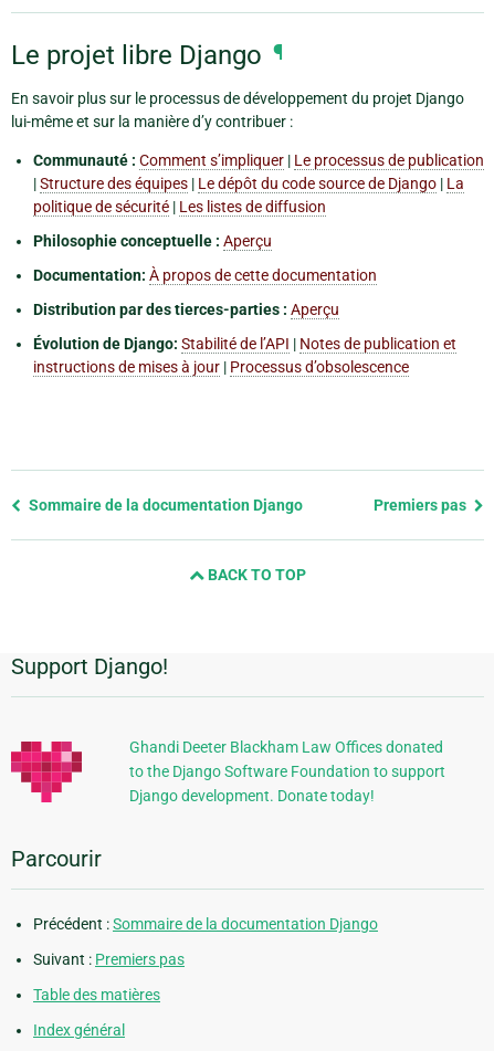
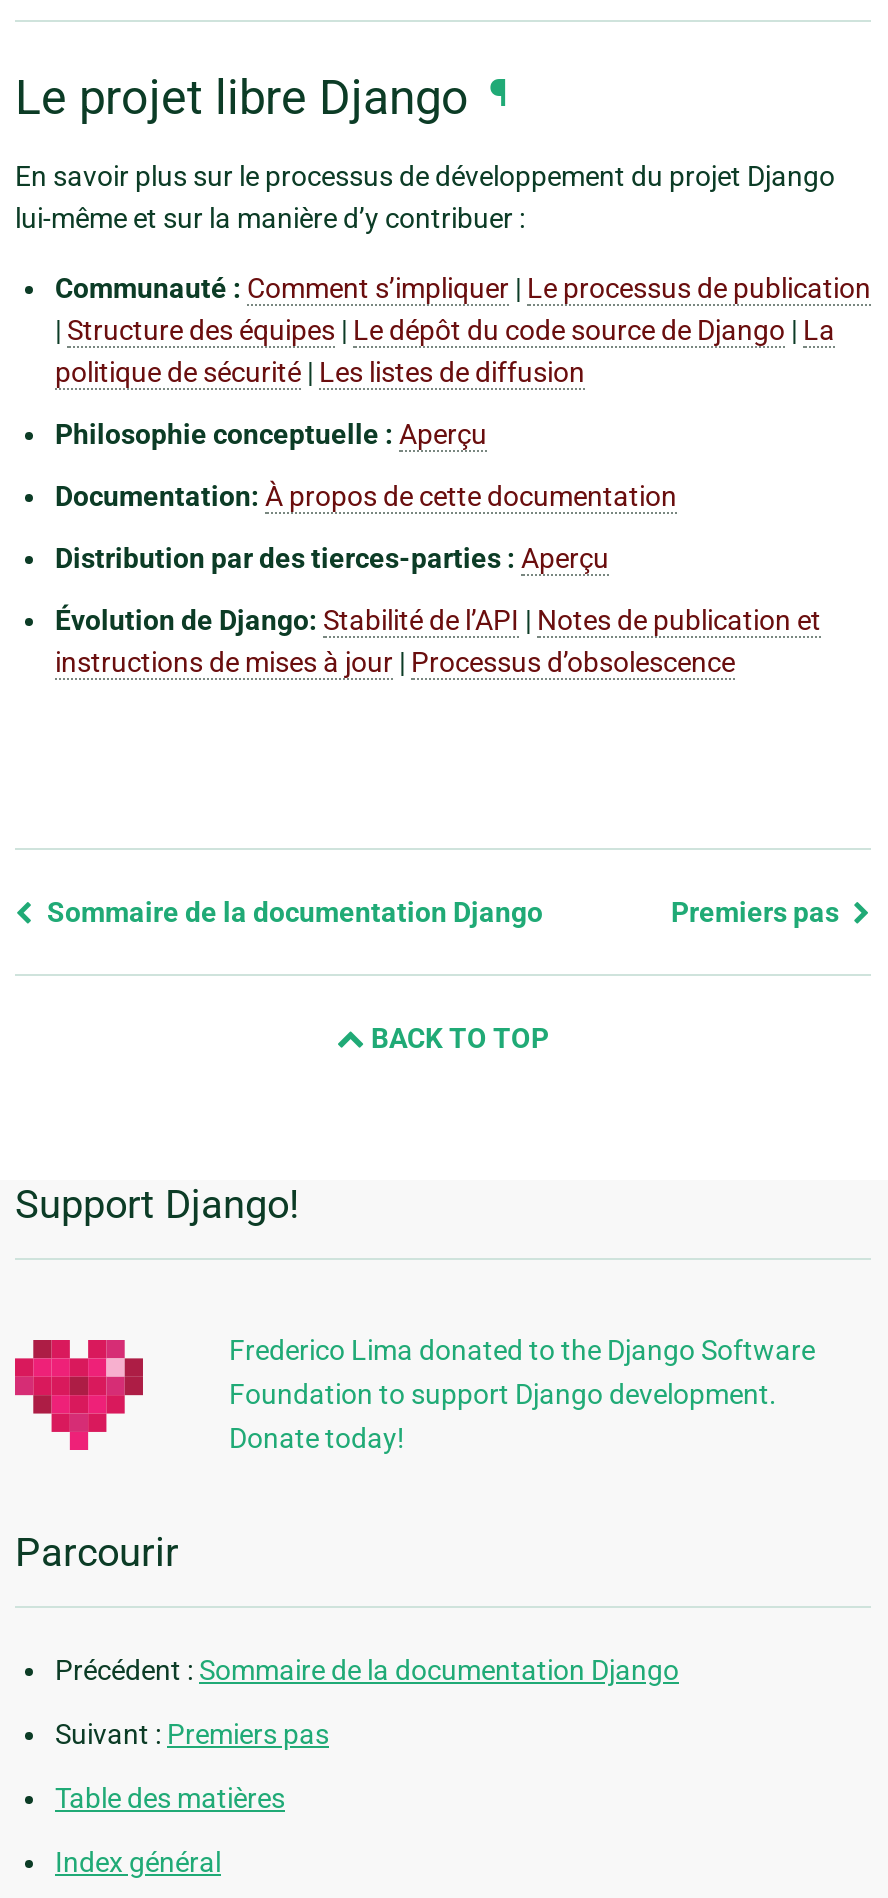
[129,738,445,805] Ghandi Deeter Blackham Law Offices donated | to the Django Software Foundation to support | Django development. Donate today! -> [229,1334,815,1454] Frederico Lima donated to the Django Software | Foundation to support Django development. | Donate today!

